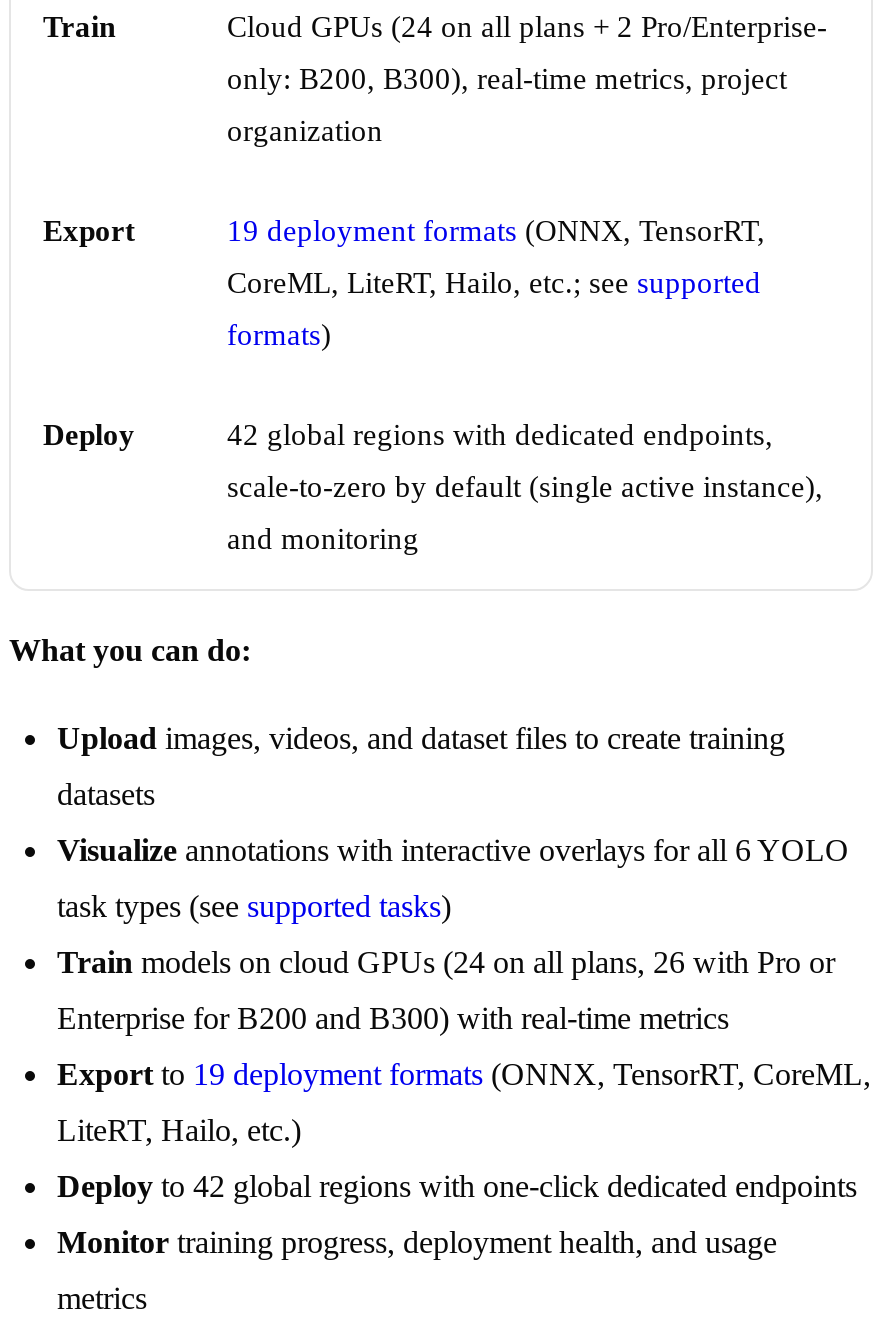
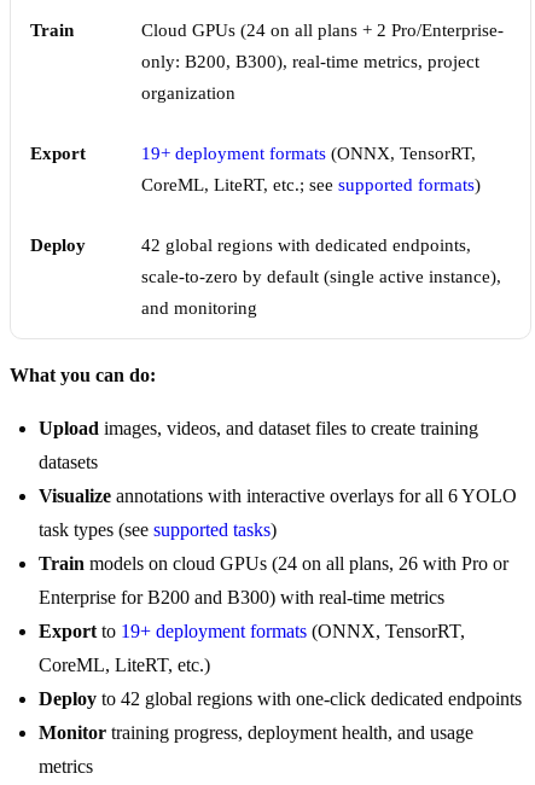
[227,215,765,351] 19 deployment formats (ONNX, TensorRT, | CoreML, LiteRT, Hailo, etc.; see supported | formats) -> [141,144,481,195] 19+ deployment formats (ONNX, TensorRT, | CoreML, LiteRT, etc.; see supported formats)
[57,1057,871,1091] Export to 19 deployment formats (ONNX, TensorRT, CoreML, -> [39,621,465,641] Export to 19+ deployment formats (ONNX, TensorRT,
[57,1113,301,1147] LiteRT, Hailo, etc.) -> [39,655,210,675] CoreML, LiteRT, etc.)

